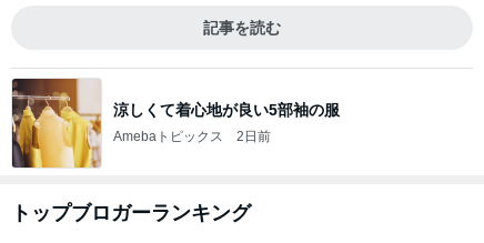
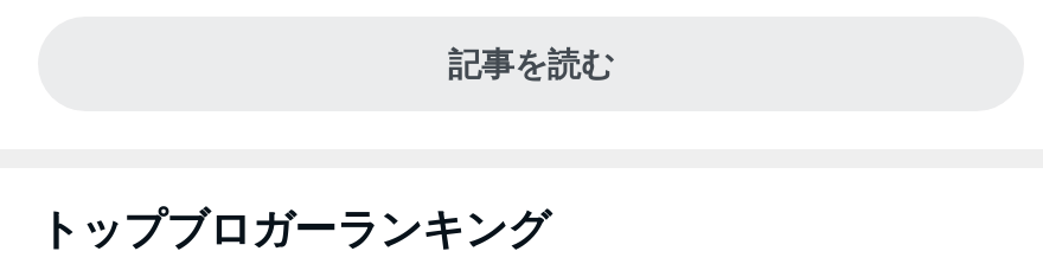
[11,78,340,169] [image] | 涼しくて着心地が良い5部袖の服 | Amebaトピックス | 2日前 -> none

